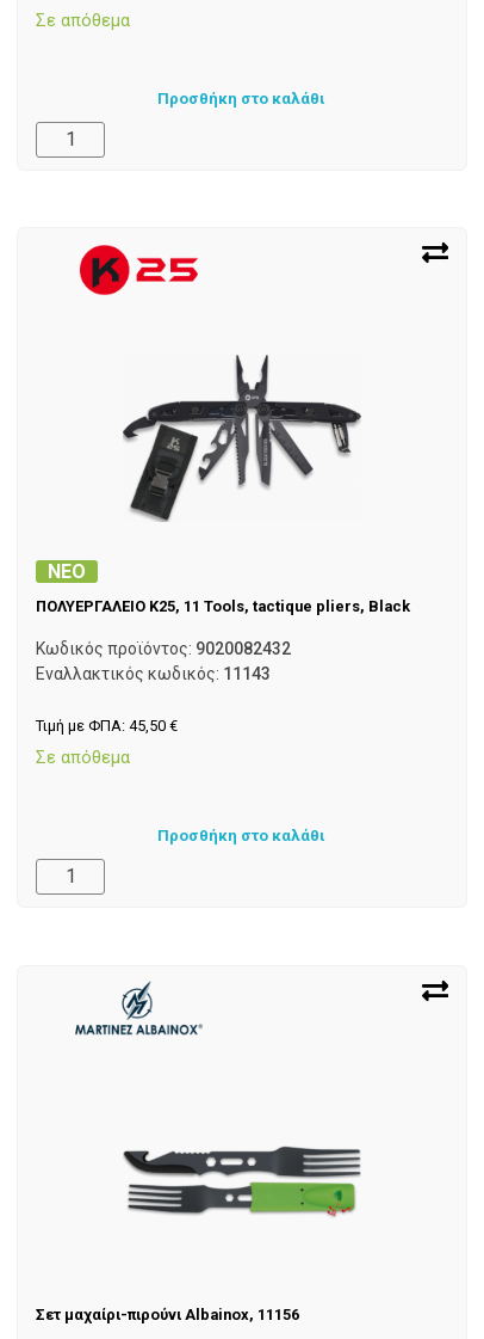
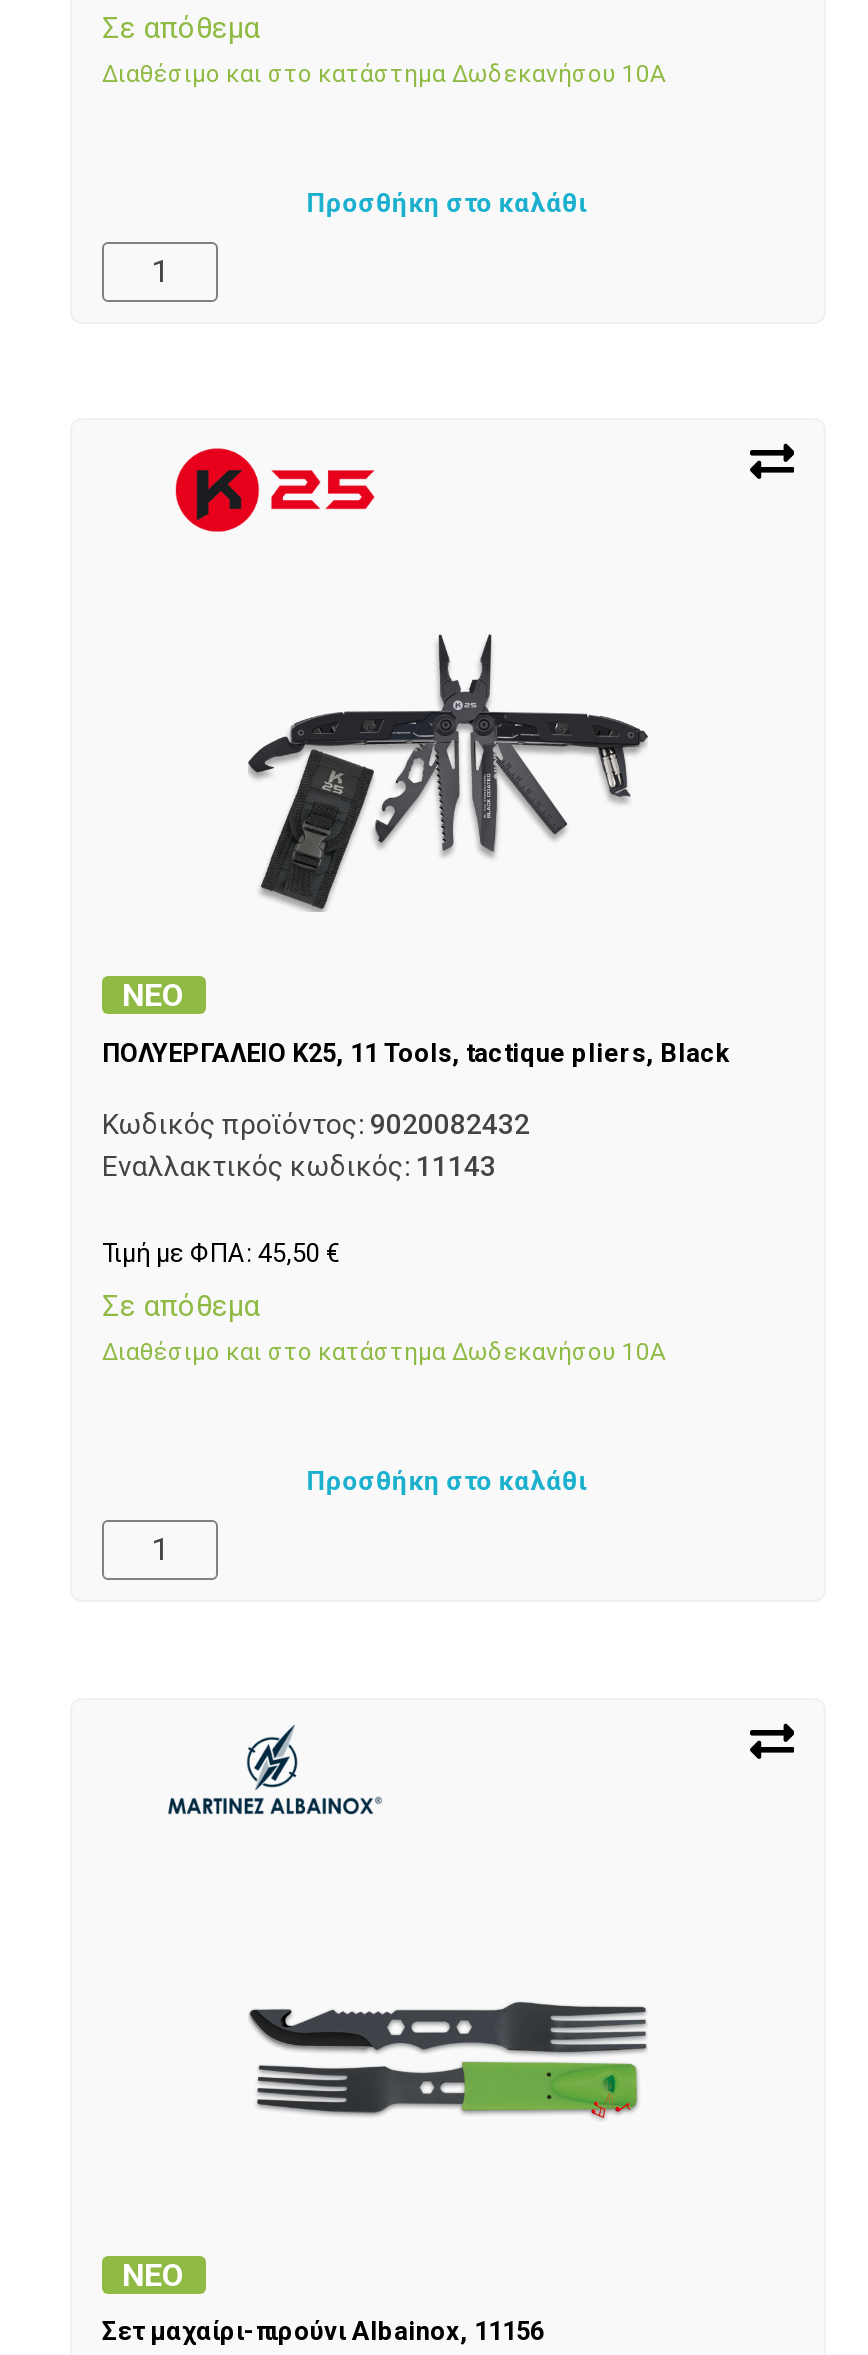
none -> [102,60,666,88] Διαθέσιμο και στο κατάστημα Δωδεκανήσου 10Α
none -> [102,1339,666,1367] Διαθέσιμο και στο κατάστημα Δωδεκανήσου 10Α
none -> [122,2256,186,2294] ΝΕΟ

